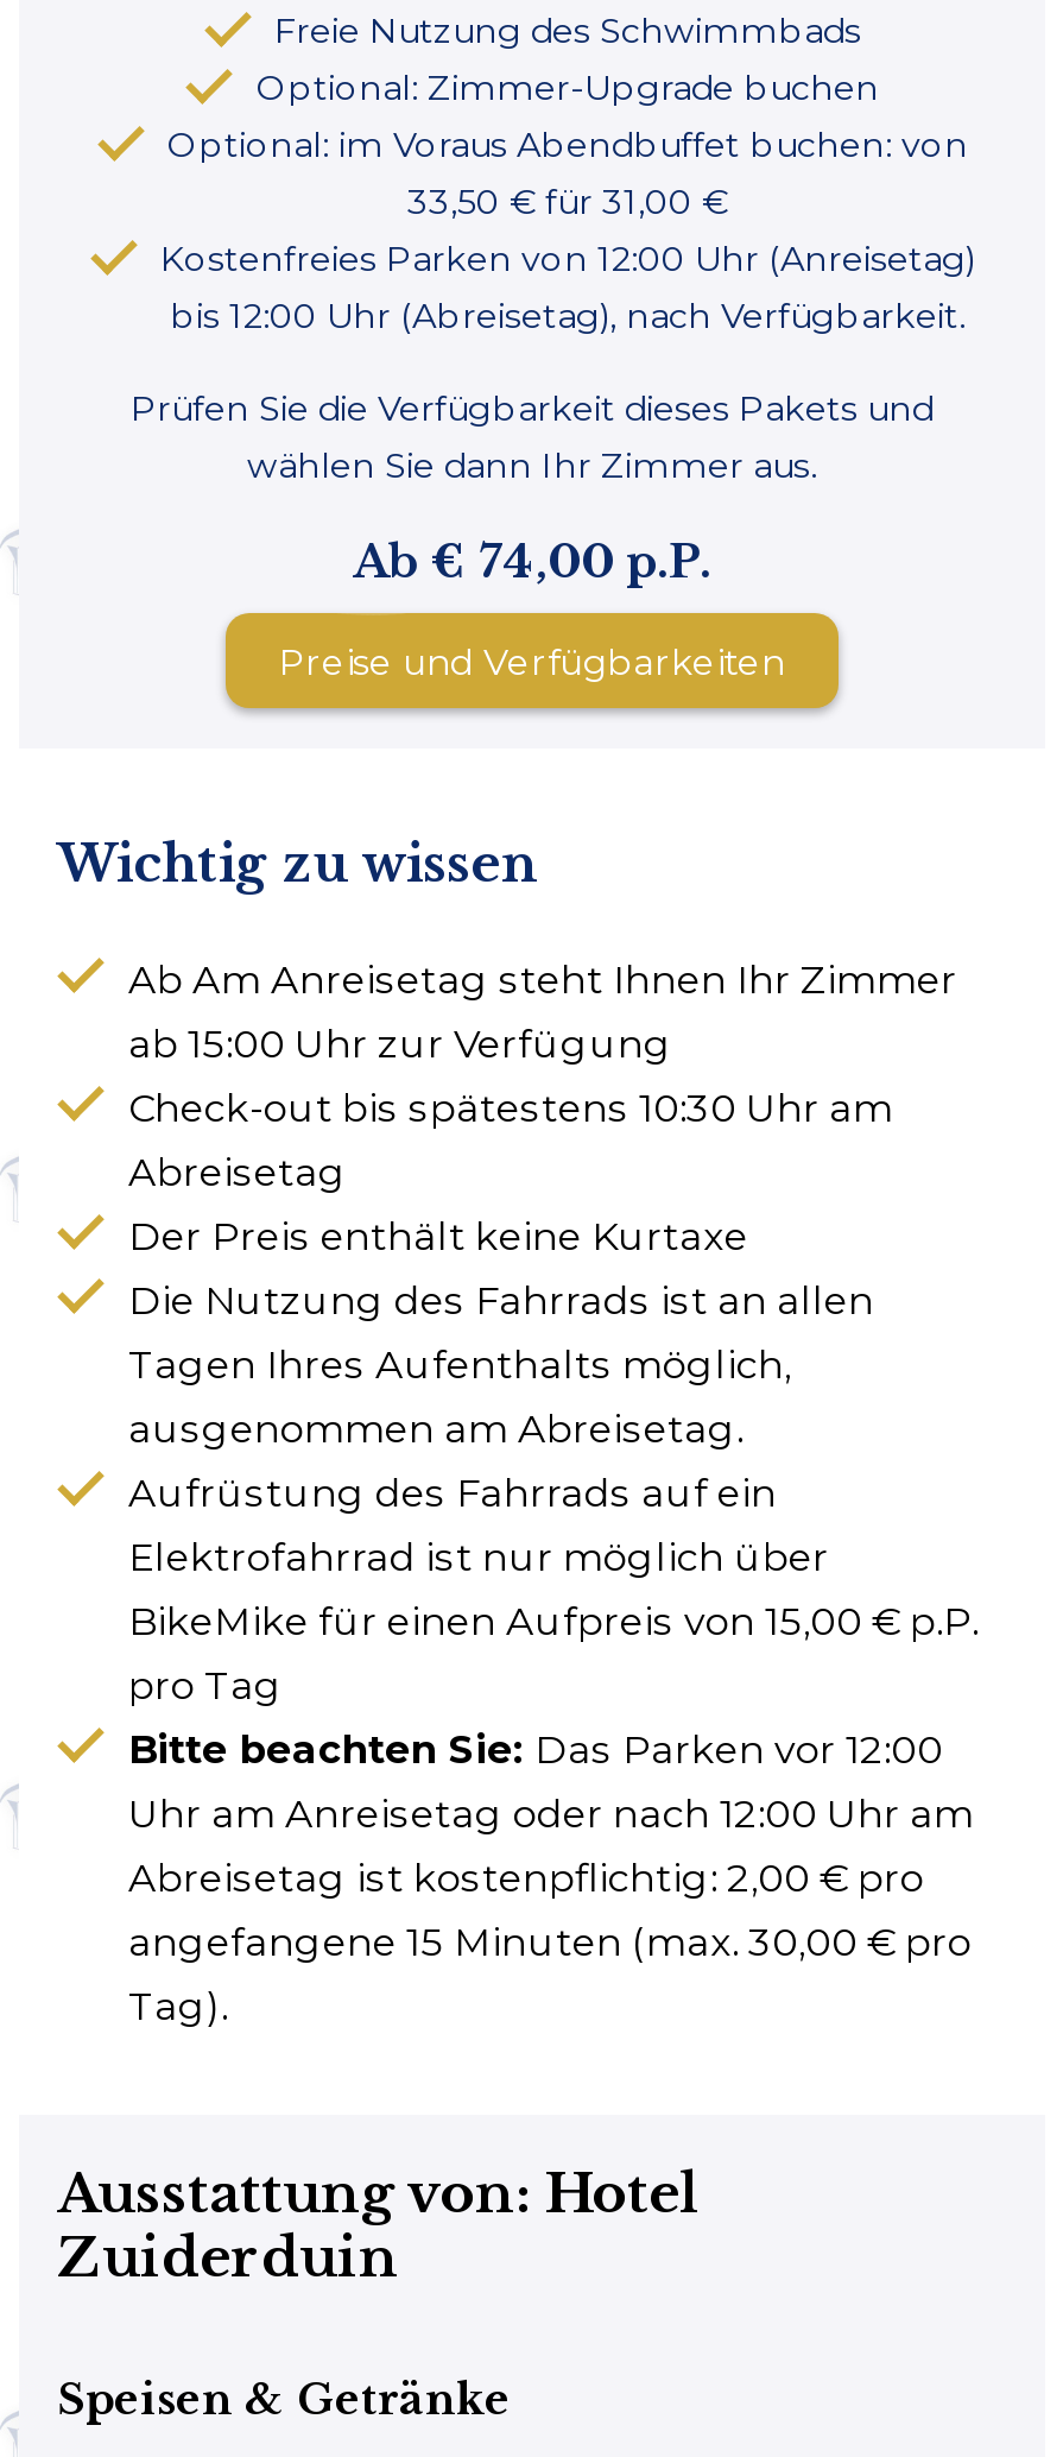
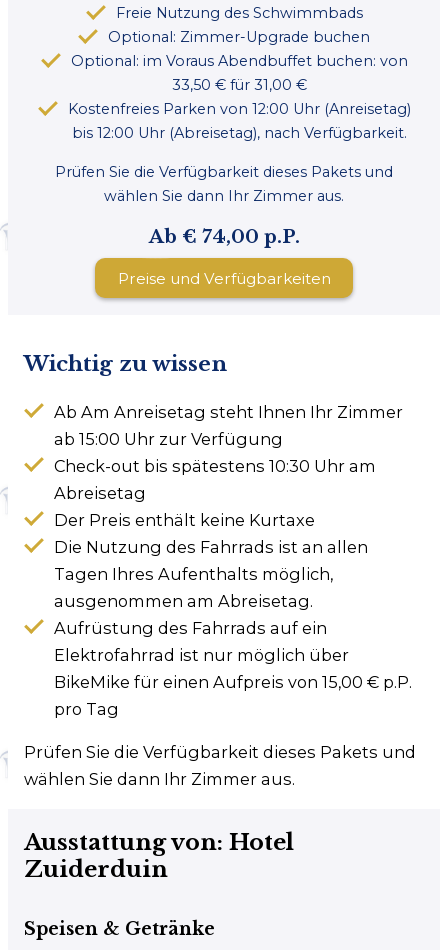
[128,1724,974,2028] Bitte beachten Sie: Das Parken vor 12:00 | Uhr am Anreisetag oder nach 12:00 Uhr am | Abreisetag ist kostenpflichtig: 2,00 € pro | angefangene 15 Minuten (max. 30,00 € pro | Tag). -> [24,742,416,789] Prüfen Sie die Verfügbarkeit dieses Pakets und | wählen Sie dann Ihr Zimmer aus.

